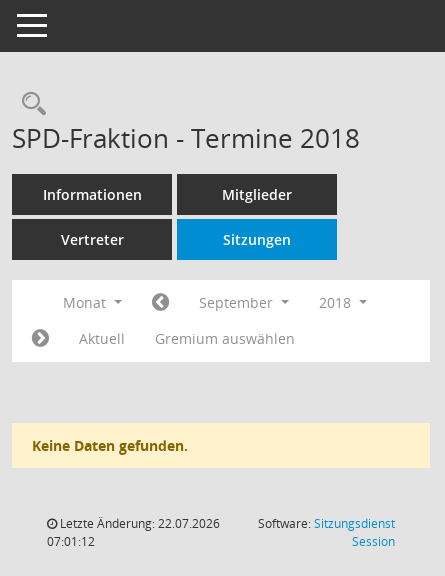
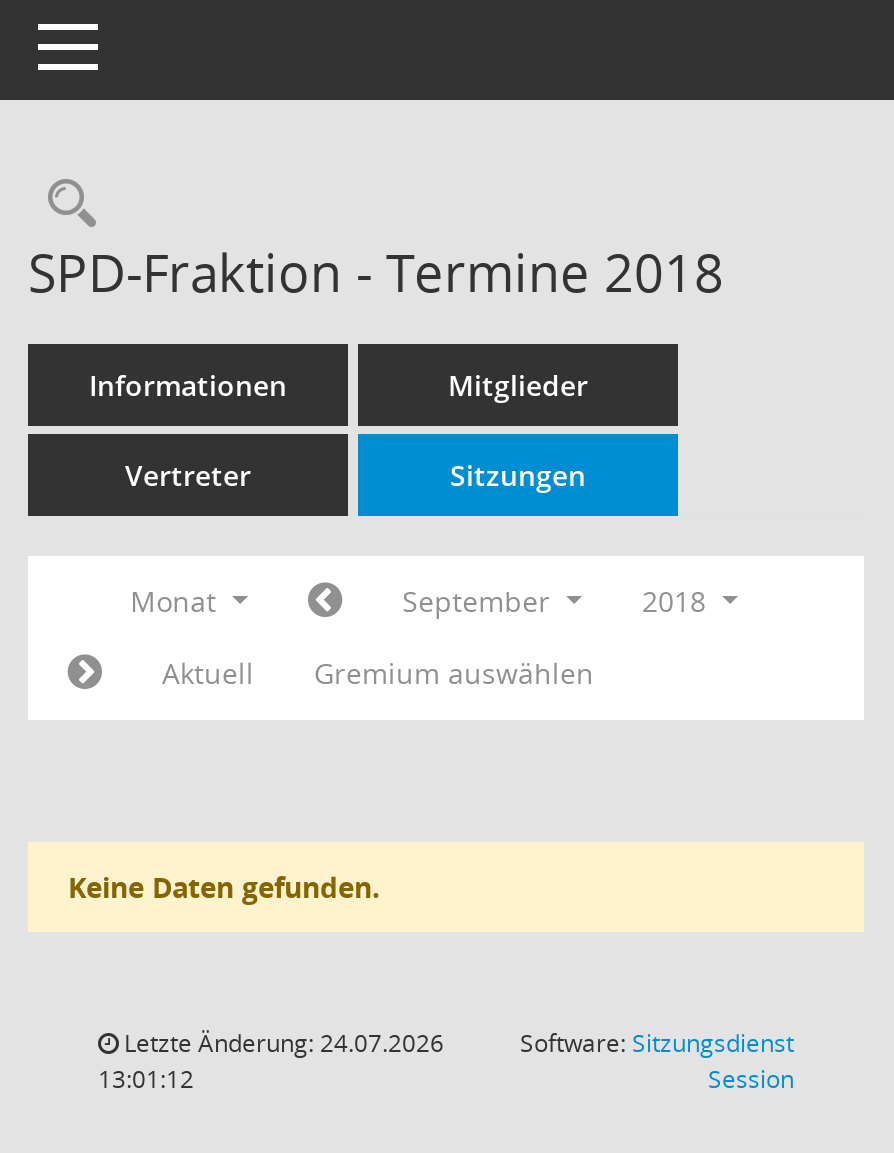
[57,515,220,532] Letzte Änderung: 22.07.2026 -> [118,1026,444,1060] Letzte Änderung: 24.07.2026
[47,533,95,550] 07:01:12 -> [98,1062,194,1096] 13:01:12

